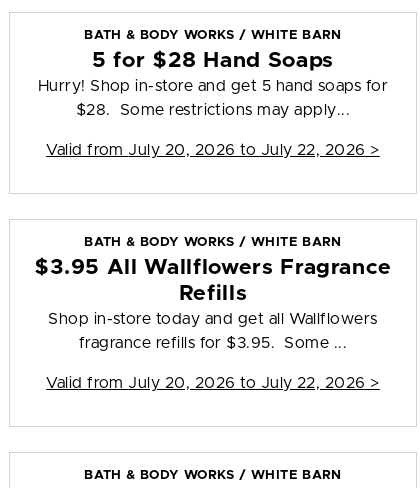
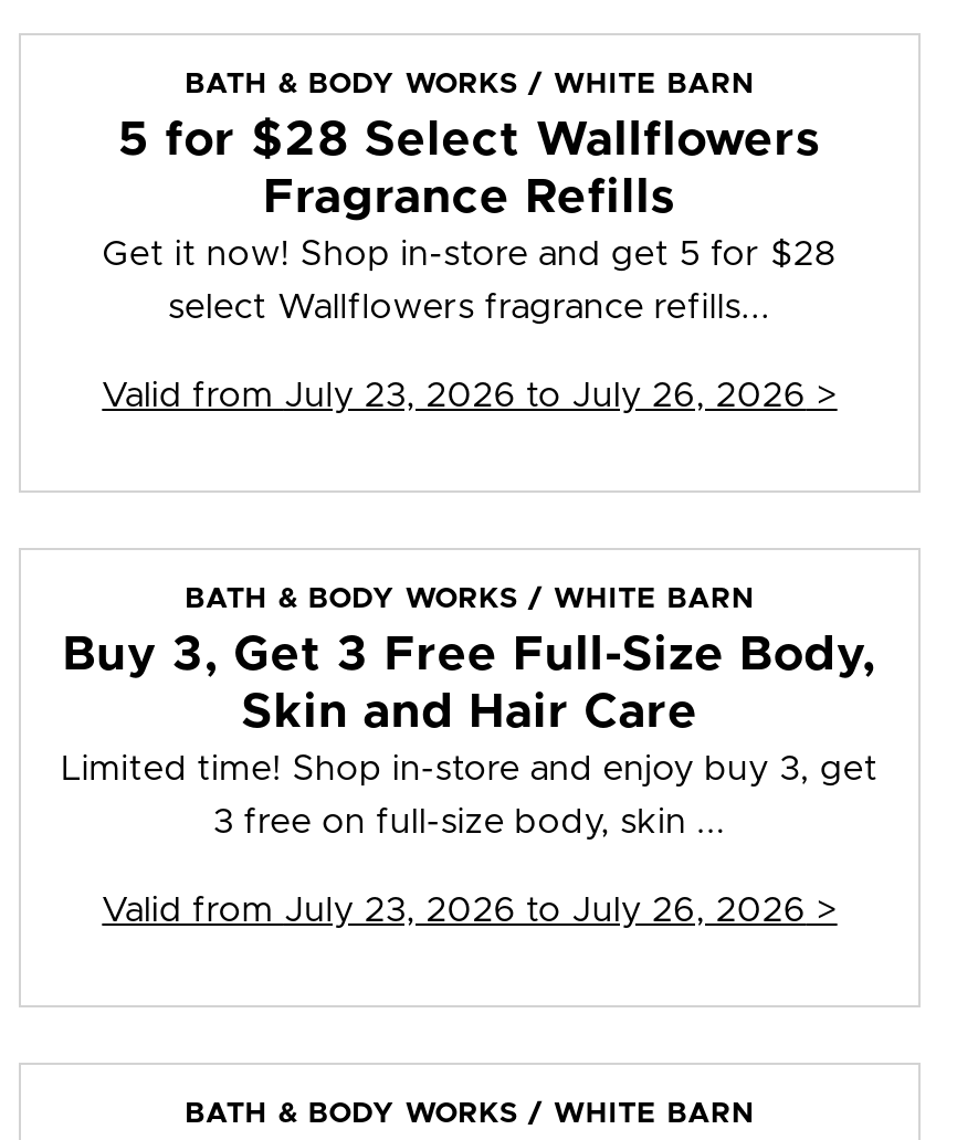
[38,50,388,94] 5 for $28 Hand Soaps | Hurry! Shop in-store and get 5 hand soaps for -> [102,118,837,272] 5 for $28 Select Wallflowers | Fragrance Refills | Get it now! Shop in-store and get 5 for $28
[76,102,350,118] $28. Some restrictions may apply... -> [168,290,771,325] select Wallflowers fragrance refills...
[46,142,380,158] Valid from July 20, 2026 to July 22, 2026 > -> [102,378,837,414] Valid from July 23, 2026 to July 26, 2026 >
[34,257,392,327] $3.95 All Wallflowers Fragrance | Refills | Shop in-store today and get all Wallflowers -> [61,632,879,787] Buy 3, Get 3 Free Full-Size Body, | Skin and Hair Care | Limited time! Shop in-store and enjoy buy 3, get
[79,335,347,351] fragrance refills for $3.95. Some ... -> [213,805,726,840] 3 free on full-size body, skin ...
[46,375,380,391] Valid from July 20, 2026 to July 22, 2026 > -> [102,893,837,928] Valid from July 23, 2026 to July 26, 2026 >

